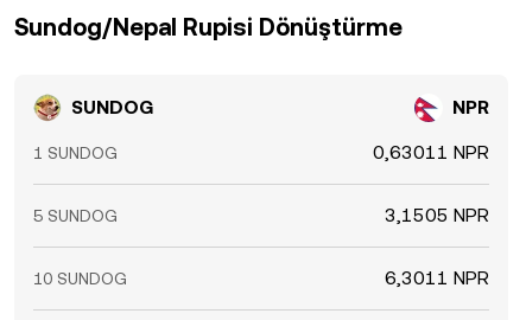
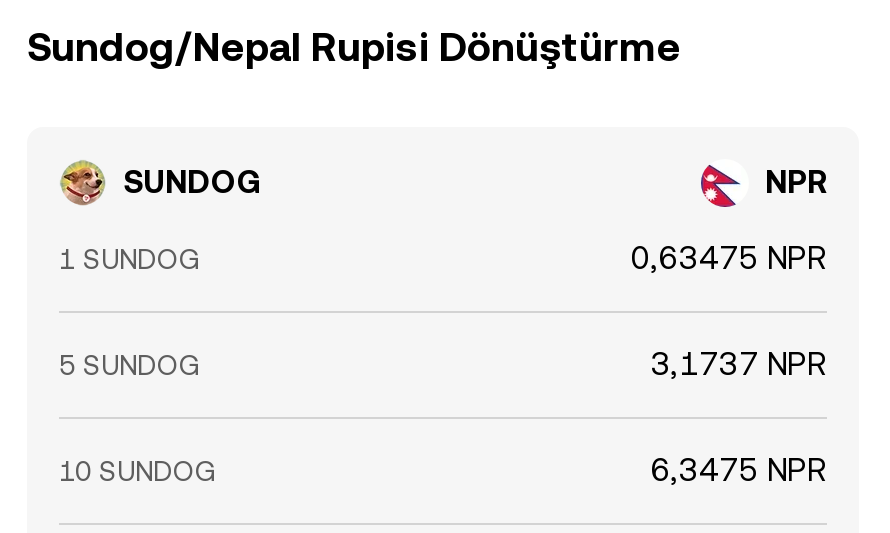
[373,141,489,164] 0,63011 NPR -> [631,239,827,277] 0,63475 NPR
[385,204,489,226] 3,1505 NPR -> [651,345,827,383] 3,1737 NPR
[385,267,489,289] 6,3011 NPR -> [651,451,827,489] 6,3475 NPR

